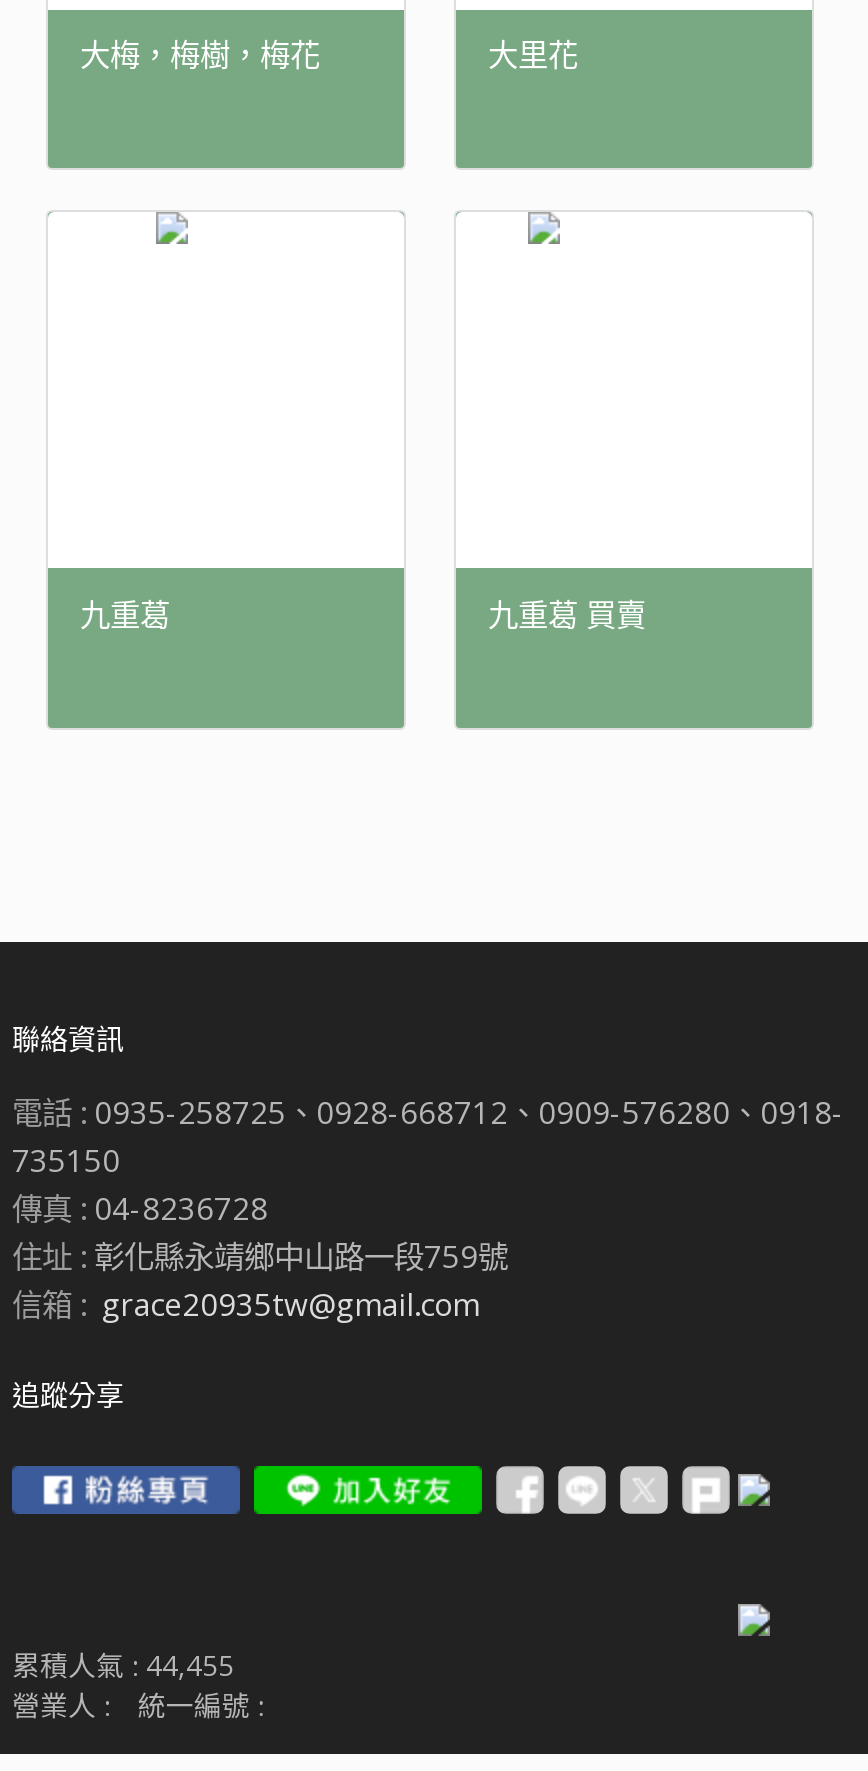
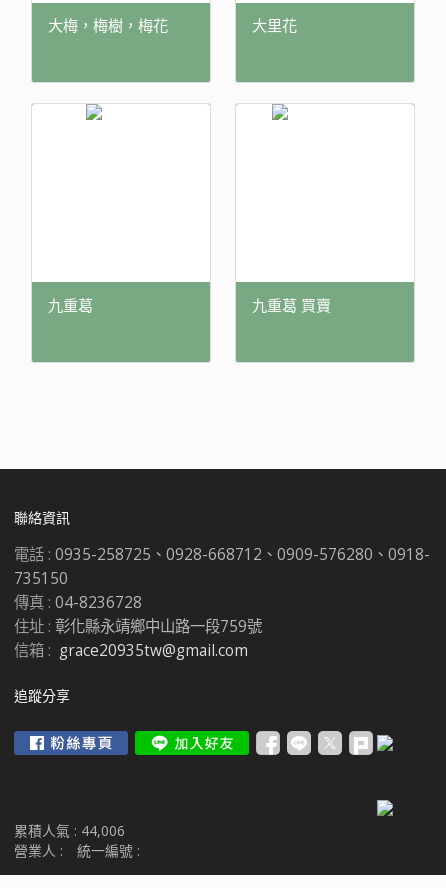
[12,1645,234,1683] 累積人氣 : 44,455 -> [14,820,125,839] 累積人氣 : 44,006

